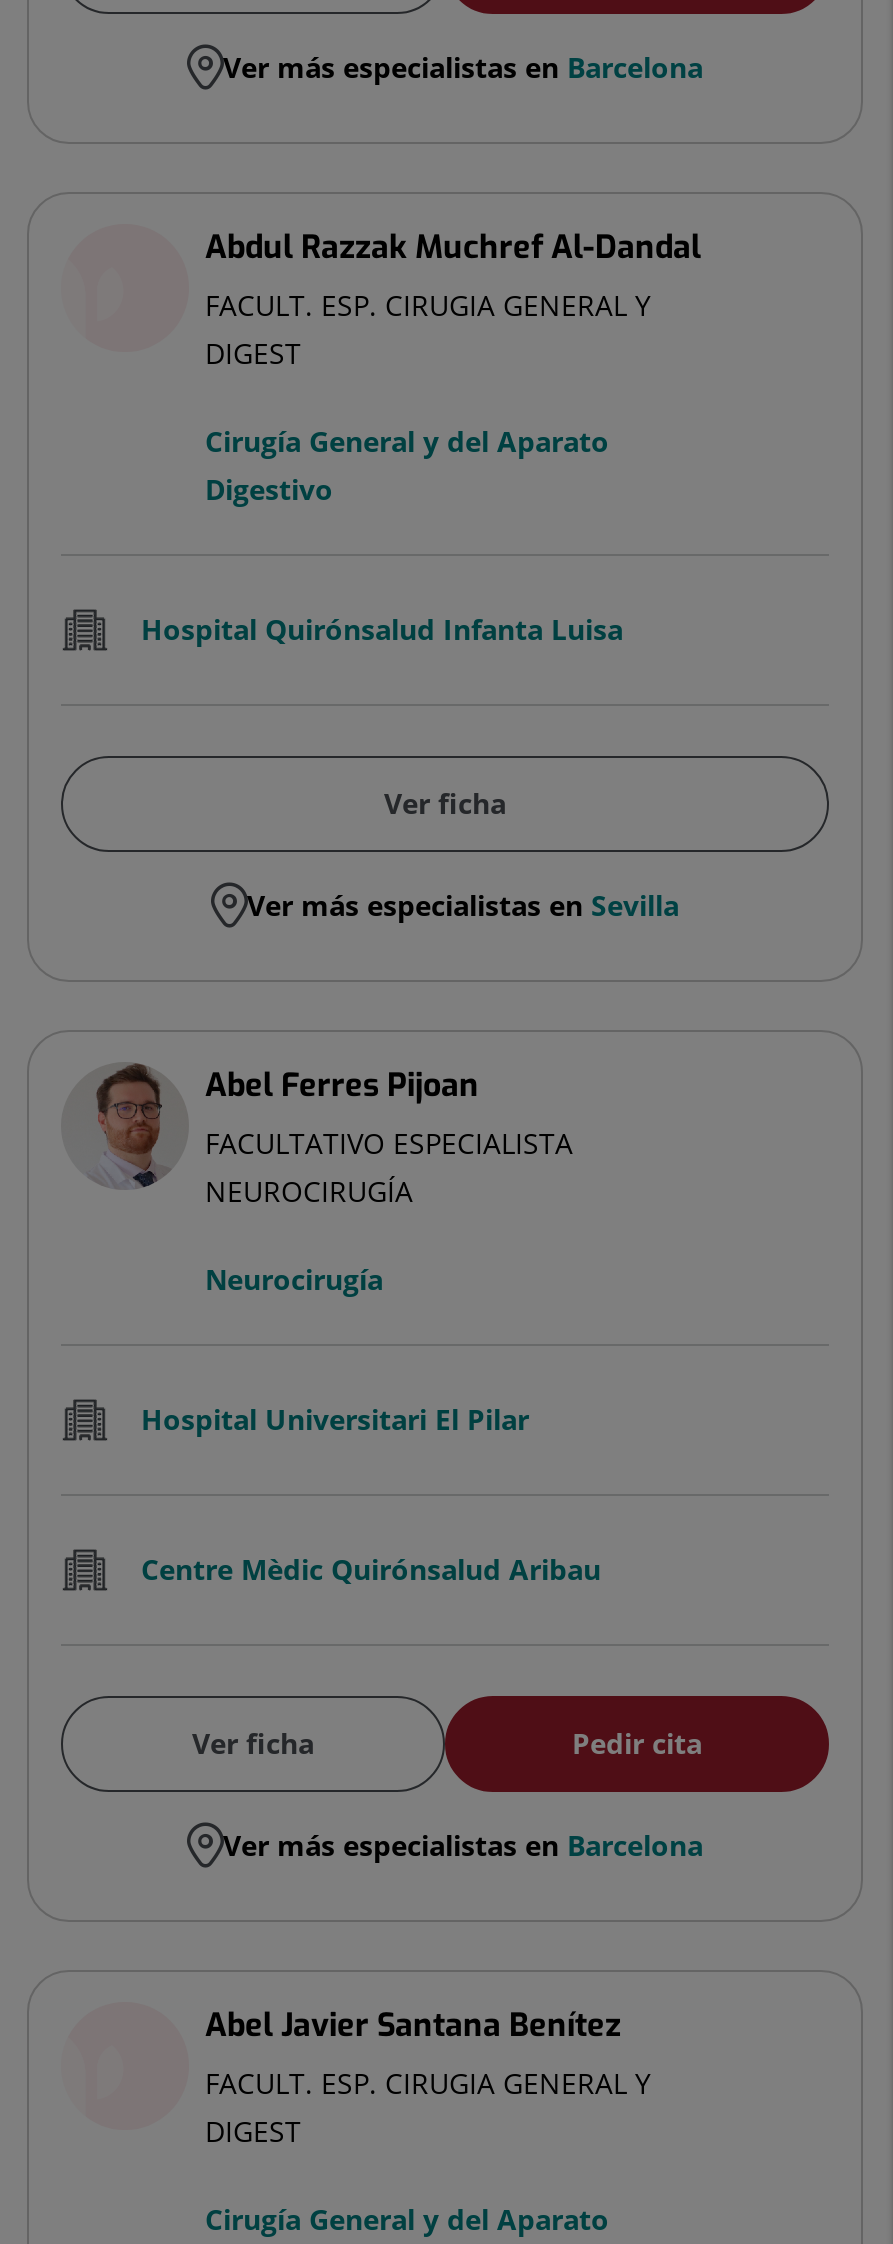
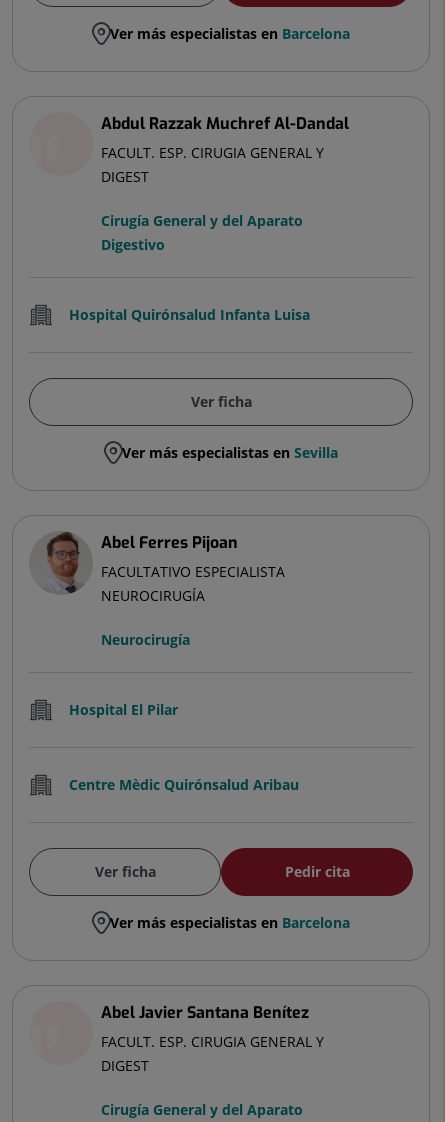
[141,1400,529,1438] Hospital Universitari El Pilar -> [69,700,178,719] Hospital El Pilar

